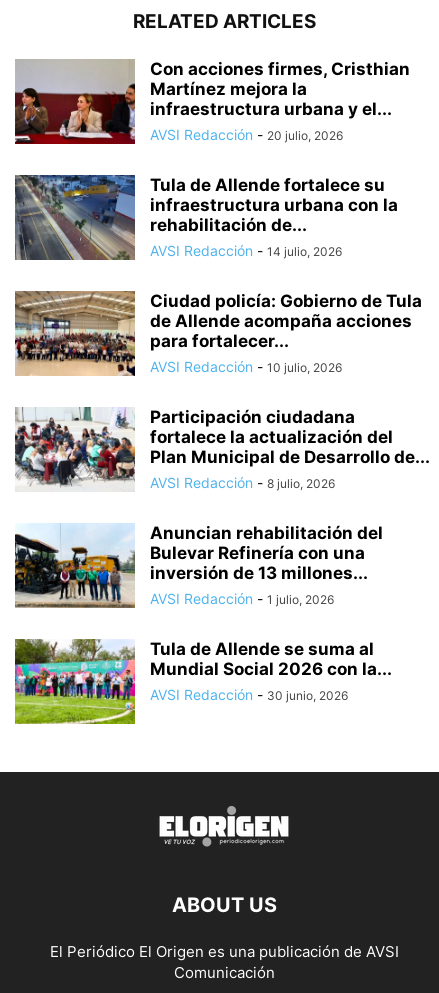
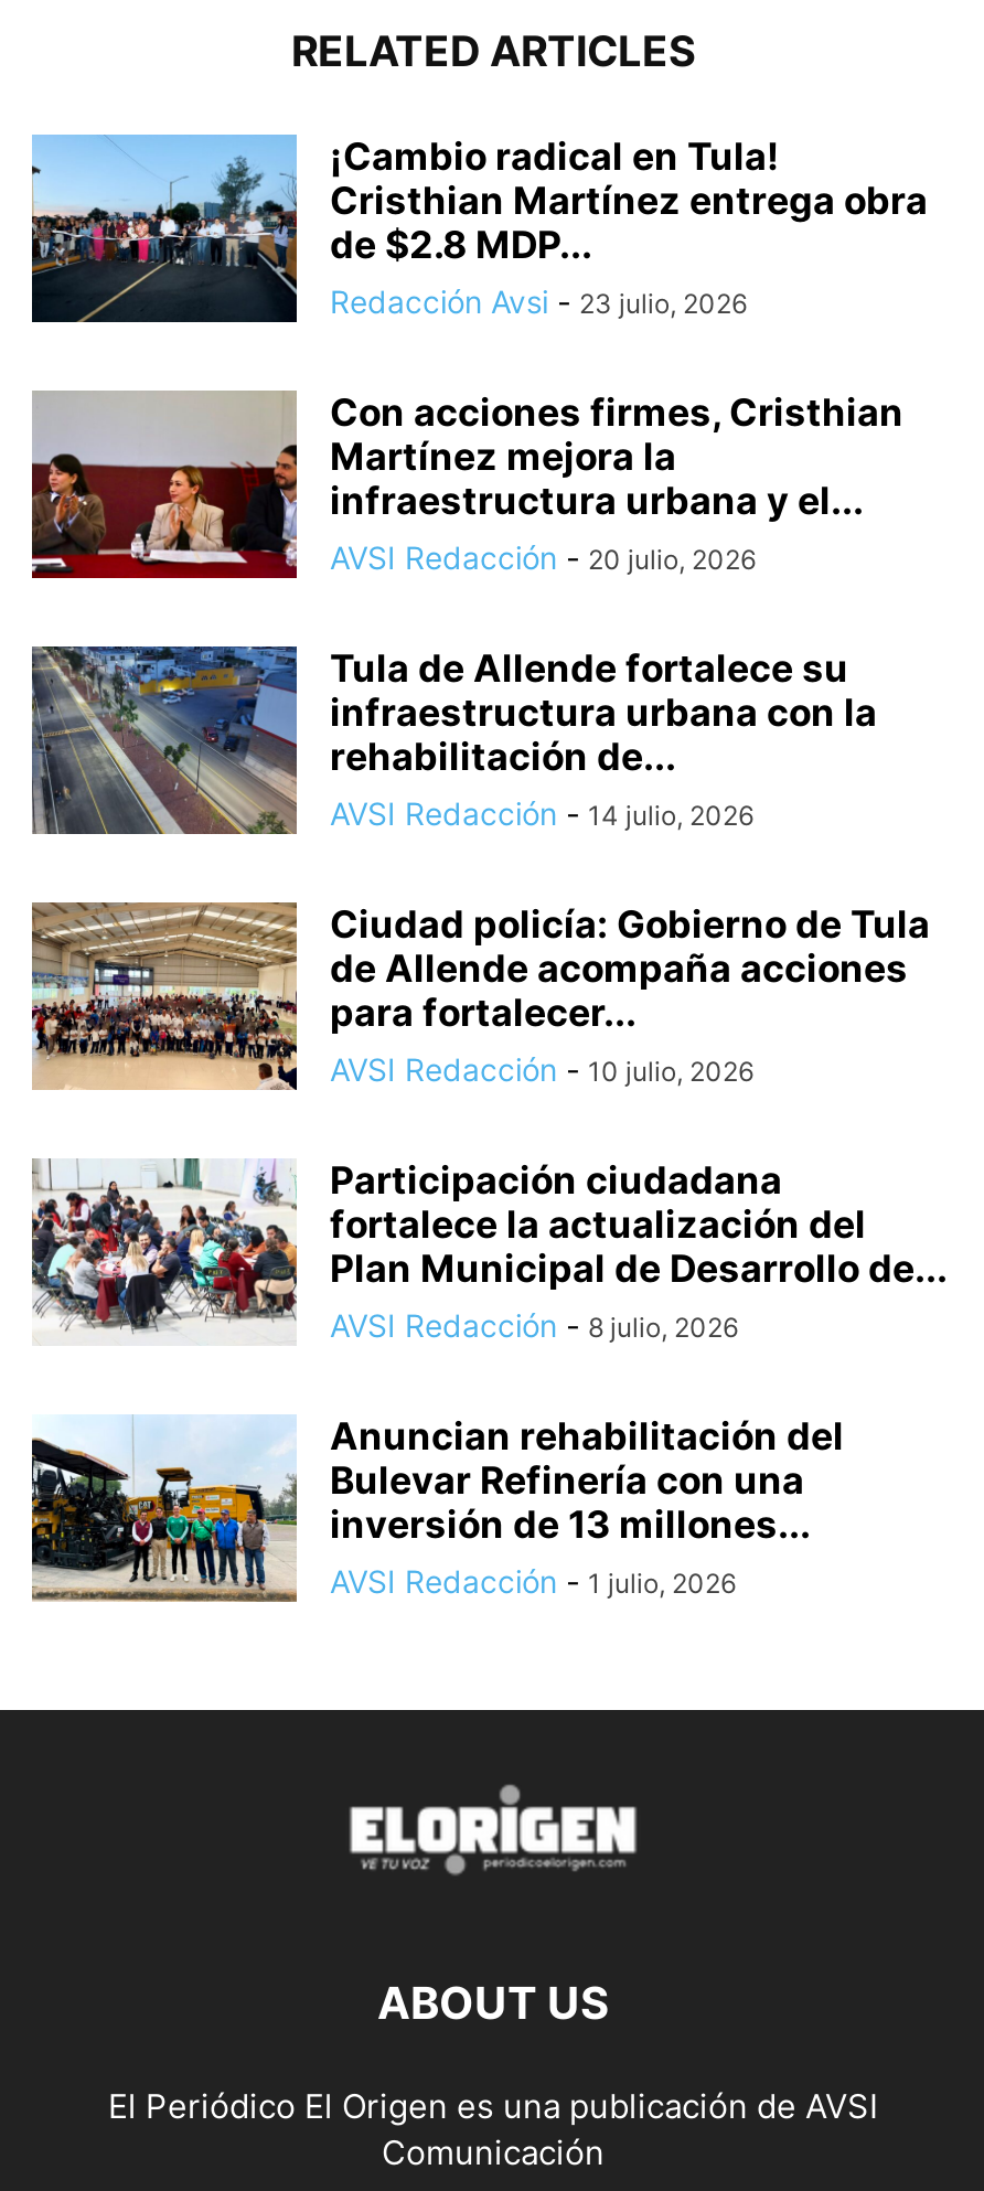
none -> [30,135,928,324] [image] | ¡Cambio radical en Tula! | Cristhian Martínez entrega obra | de $2.8 MDP... | Redacción Avsi - 23 julio, 2026
moved [14,59,430,607] -> [30,391,948,1600]: [image] | Con acciones firmes, Cristhian | Martínez mejora la | ... | inversión de 13 millones... | AVSI Redacción - 1 julio, 2026
[14,638,392,725] [image] | Tula de Allende se suma al | Mundial Social 2026 con la... | AVSI Redacción - 30 junio, 2026 -> none

